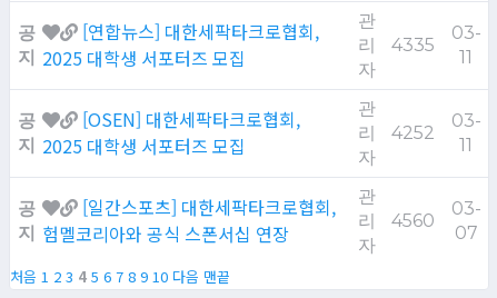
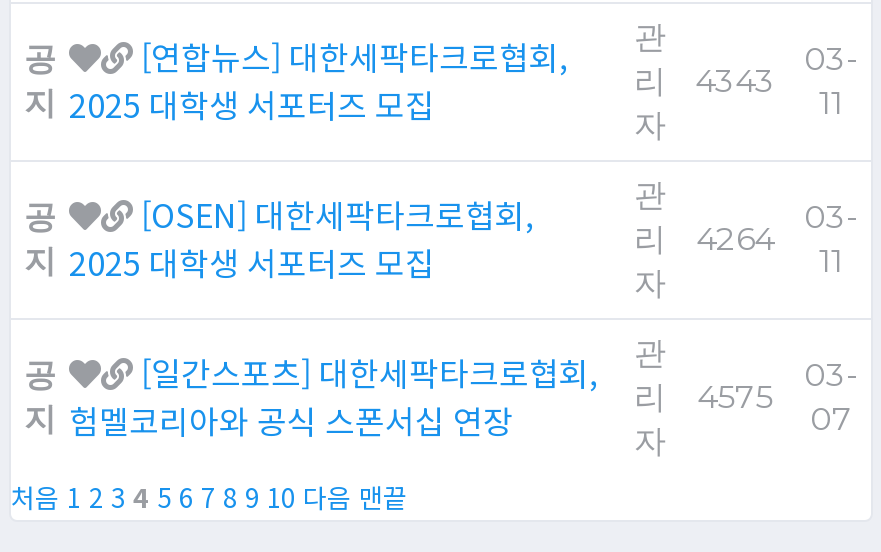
[357,34,435,56] 리 4335 -> [634,62,775,100] 리 4343
[357,122,435,143] 리 4252 -> [634,220,774,258] 리 4264
[357,210,435,231] 리 4560 -> [634,378,773,416] 리 4575

